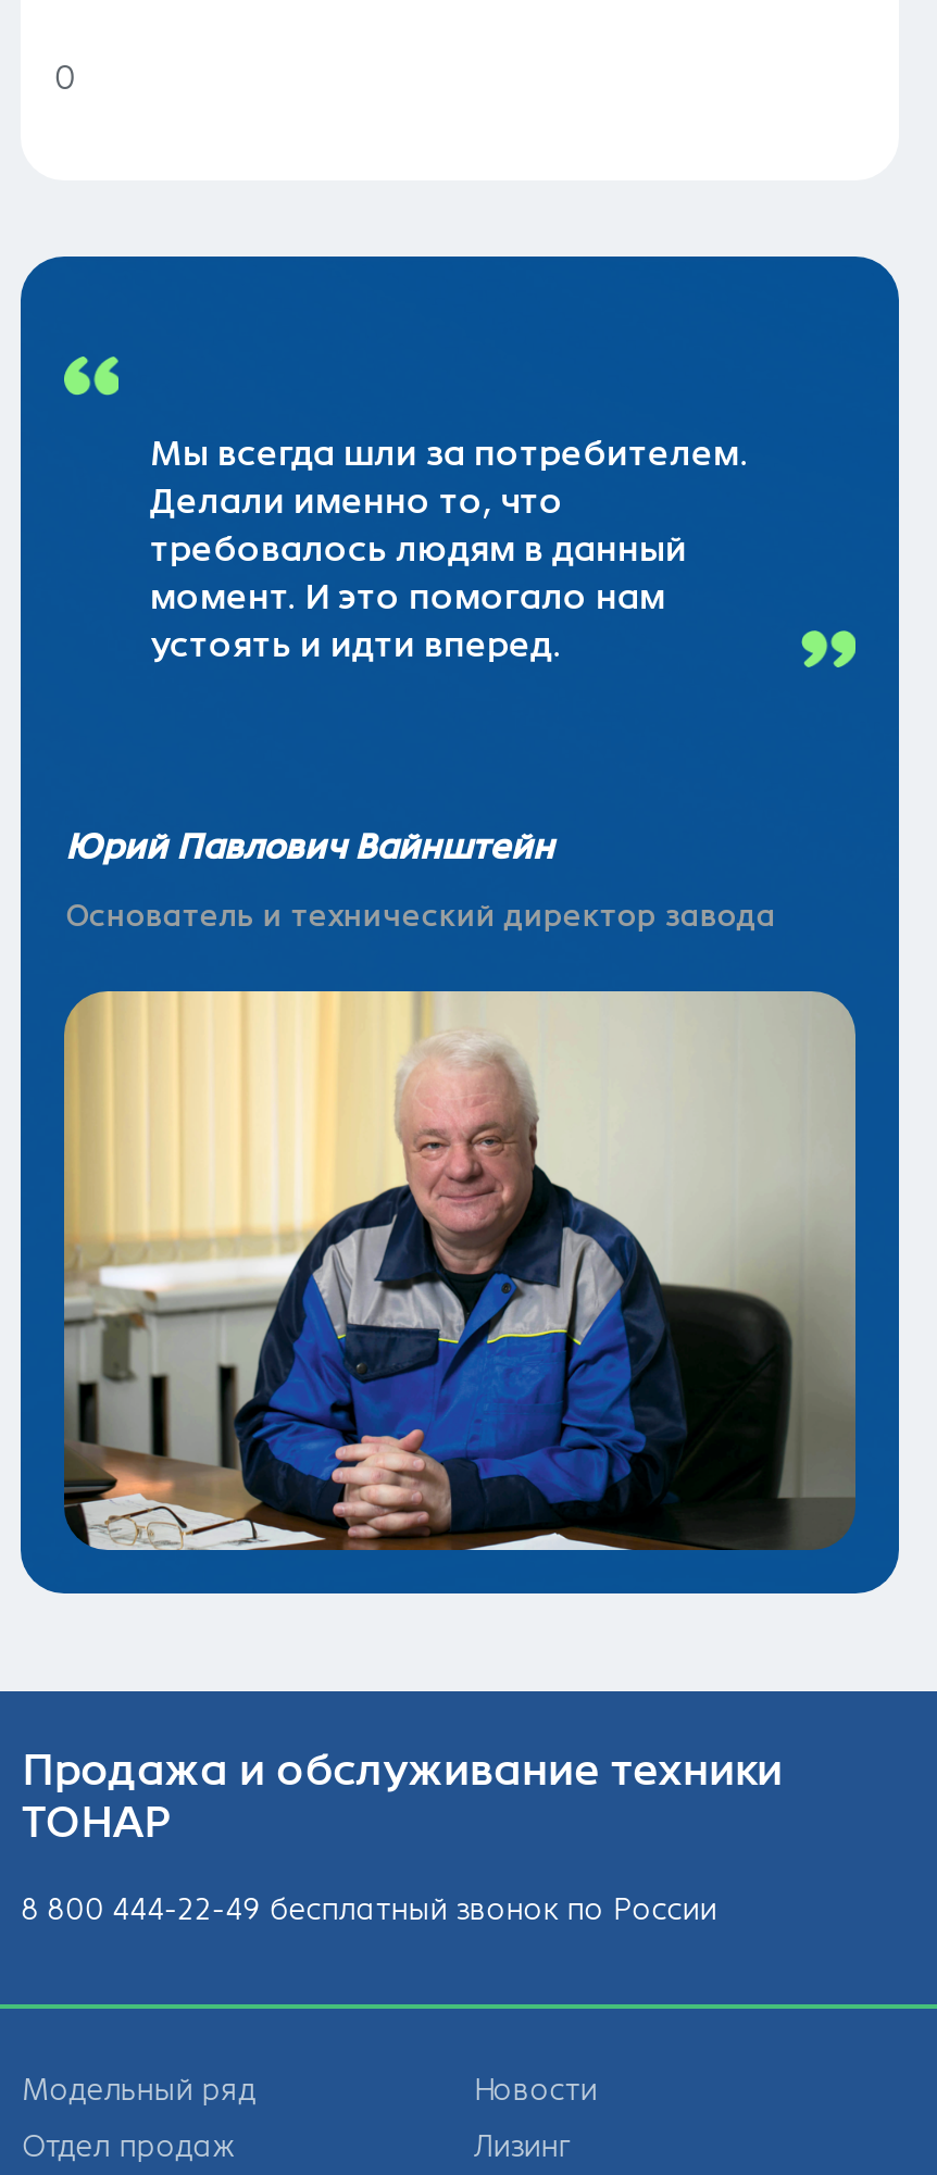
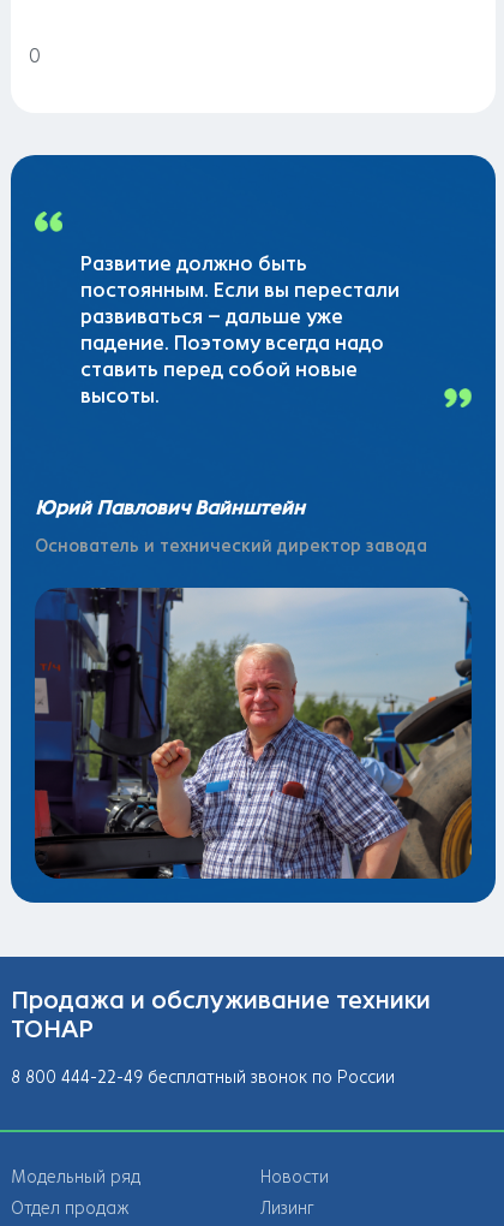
[150,435,748,663] Мы всегда шли за потребителем. | Делали именно то, что | требовалось людям в данный | момент. И это помогало нам | устоять и идти вперед. -> [81,254,400,406] Развитие должно быть | постоянным. Если вы перестали | развиваться – дальше уже | падение. Поэтому всегда надо | ставить перед собой новые | высоты.
[62,989,858,1552] [image] -> [34,587,473,880] [image]

